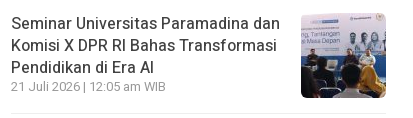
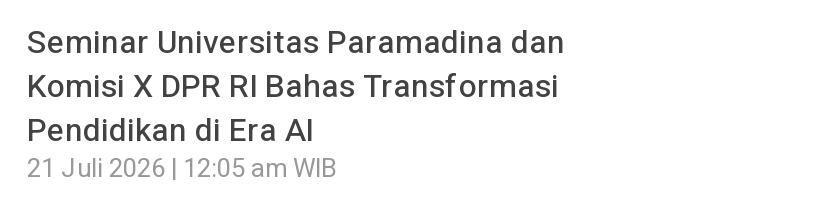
[300,13,387,99] [image] -> none

